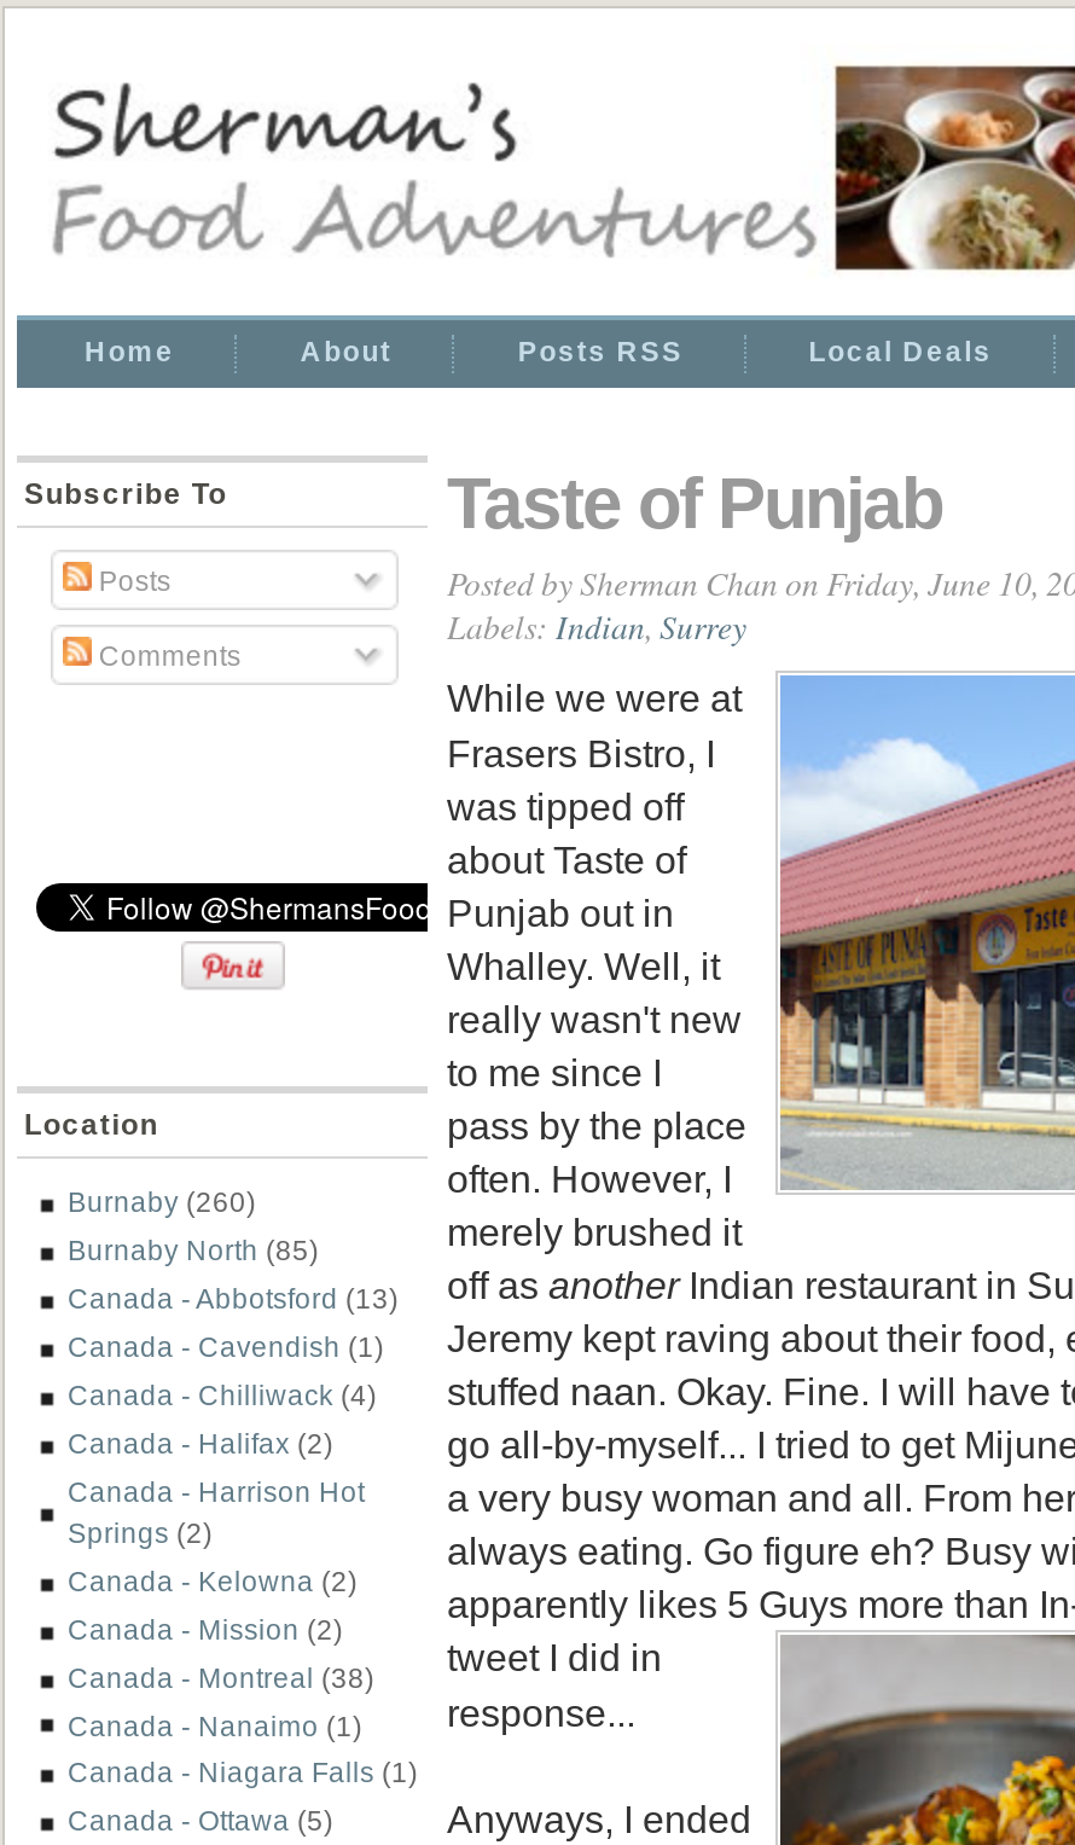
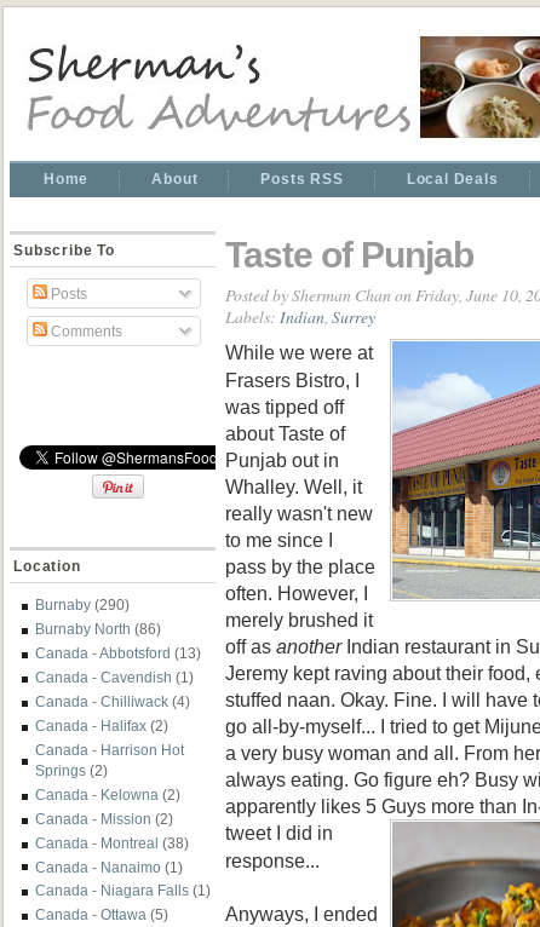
[68,1186,256,1217] Burnaby (260) -> [35,597,130,613] Burnaby (290)
[68,1234,319,1266] Burnaby North (85) -> [35,621,161,637] Burnaby North (86)

